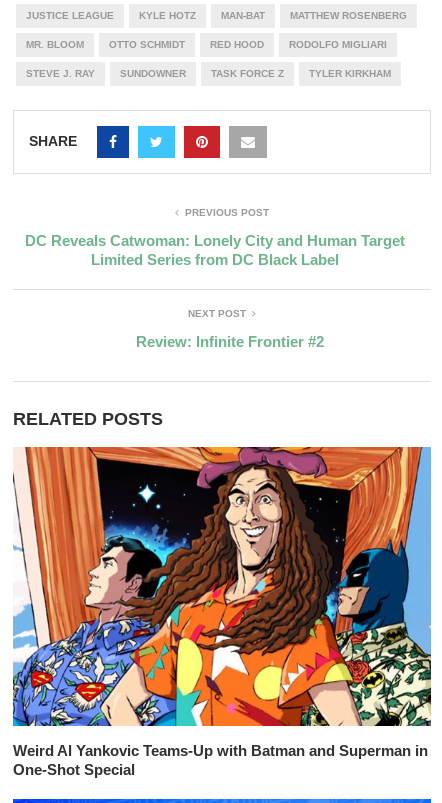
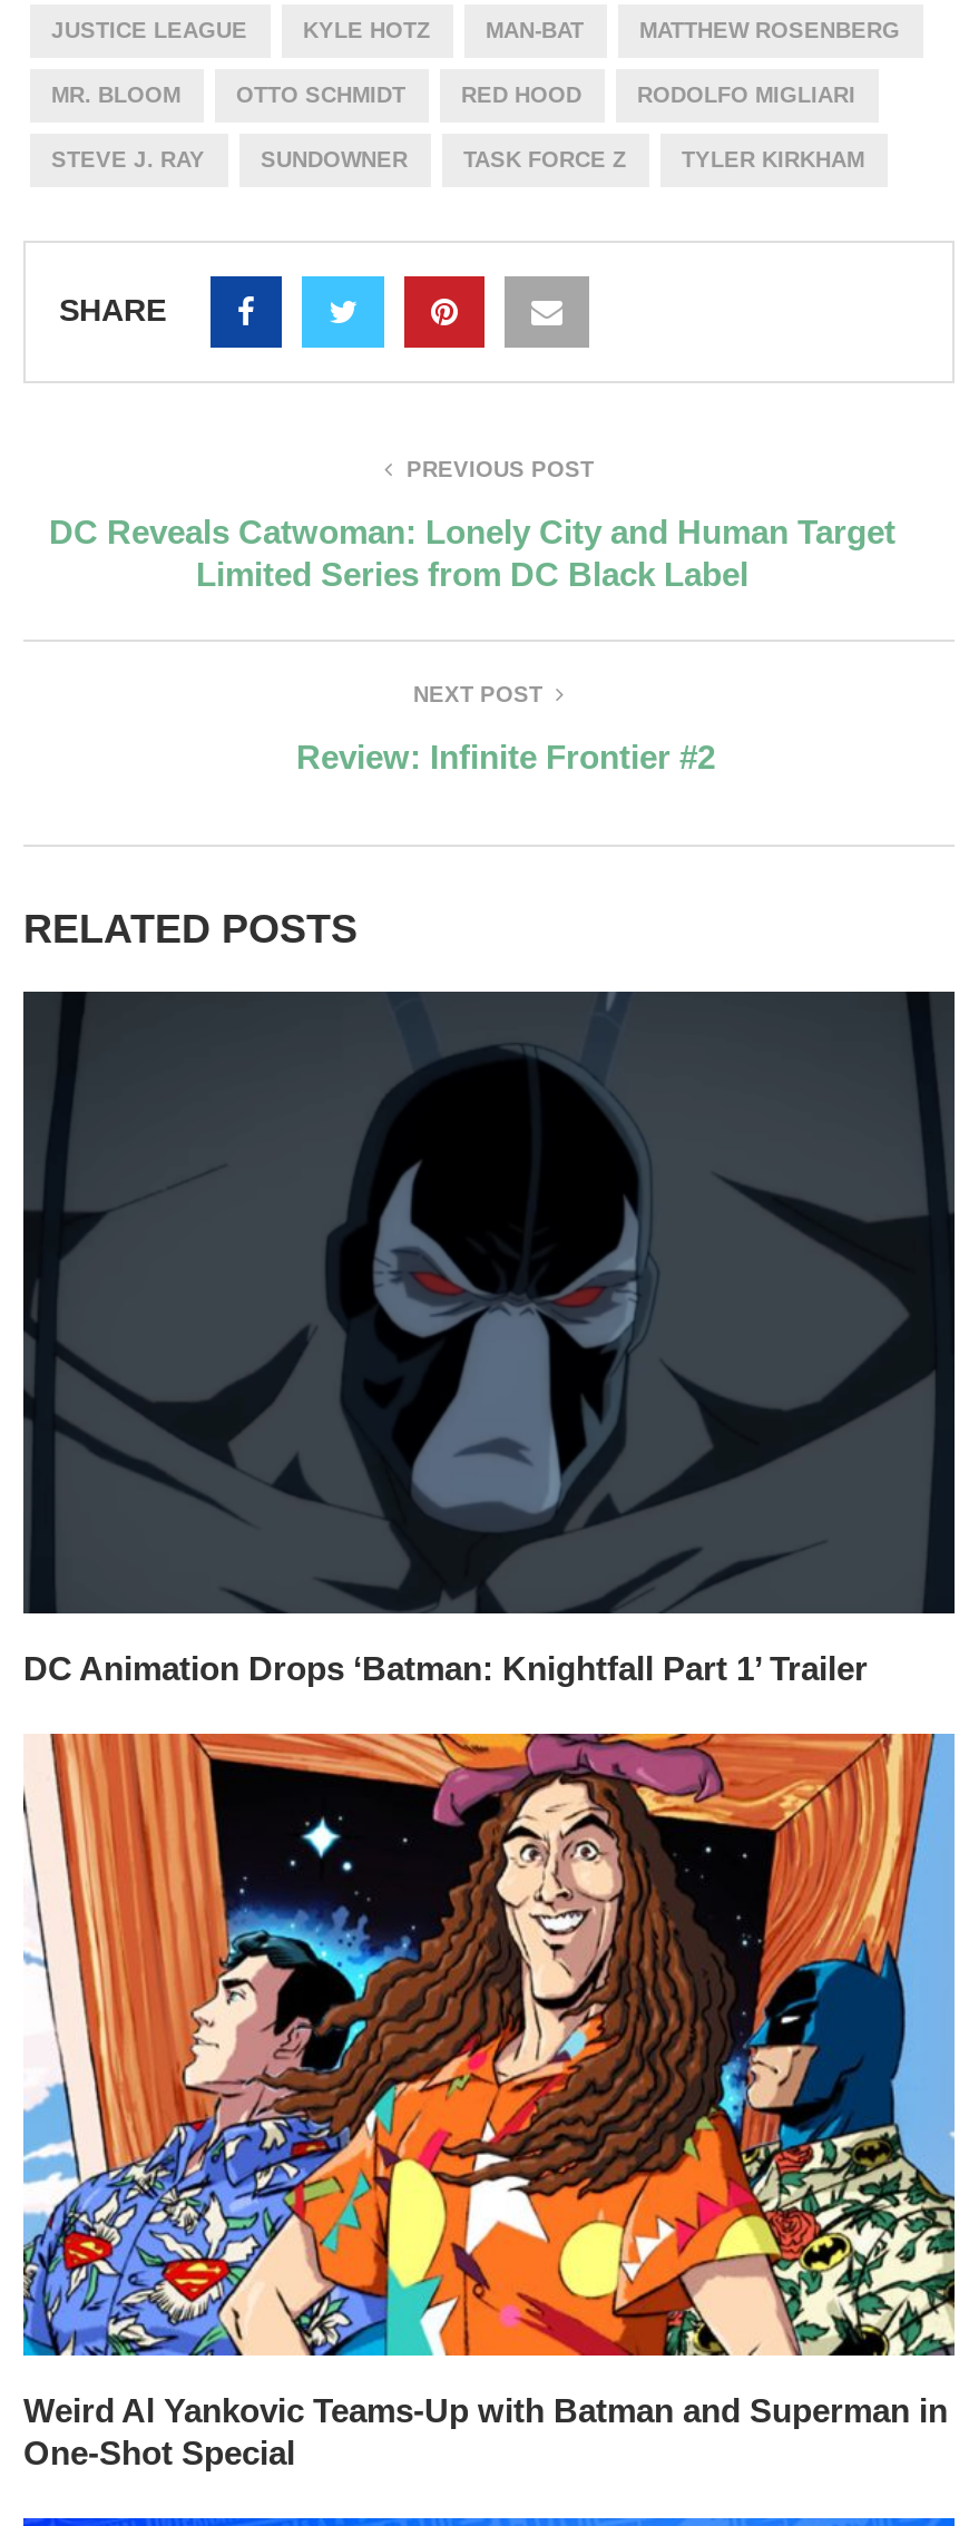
none -> [21,989,957,1687] [image] | DC Animation Drops ‘Batman: Knightfall Part 1’ Trailer

